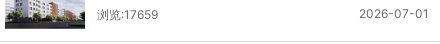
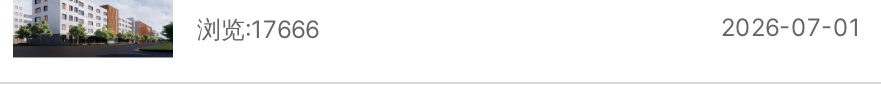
[97,7,158,22] 浏览:17659 -> [197,15,319,45] 浏览:17666

